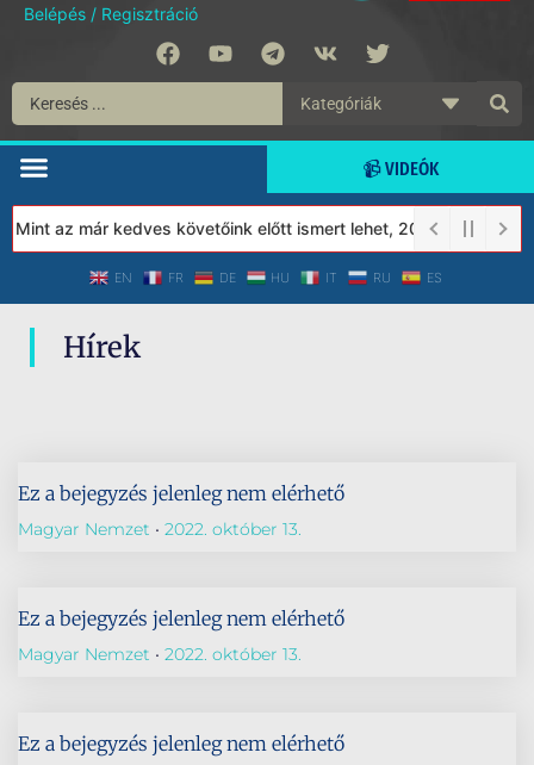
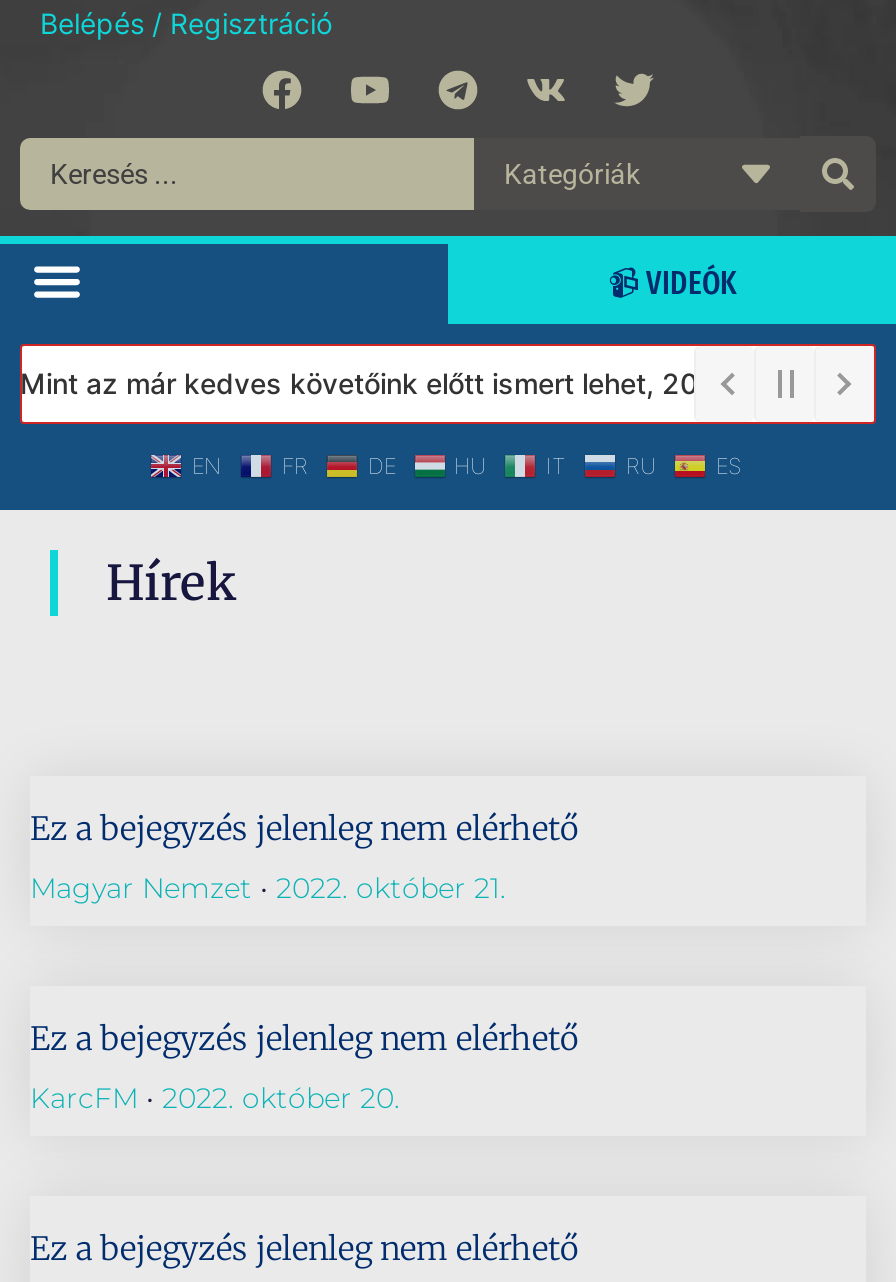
[18,518,302,540] Magyar Nemzet 2022. október 13. -> [30,870,506,906] Magyar Nemzet 2022. október 21.
[18,643,302,665] Magyar Nemzet 2022. október 13. -> [30,1080,400,1116] KarcFM 2022. október 20.

